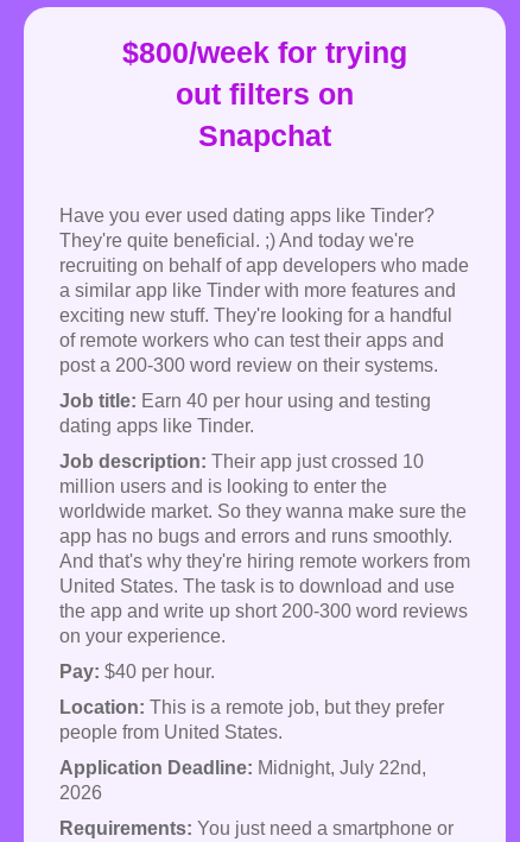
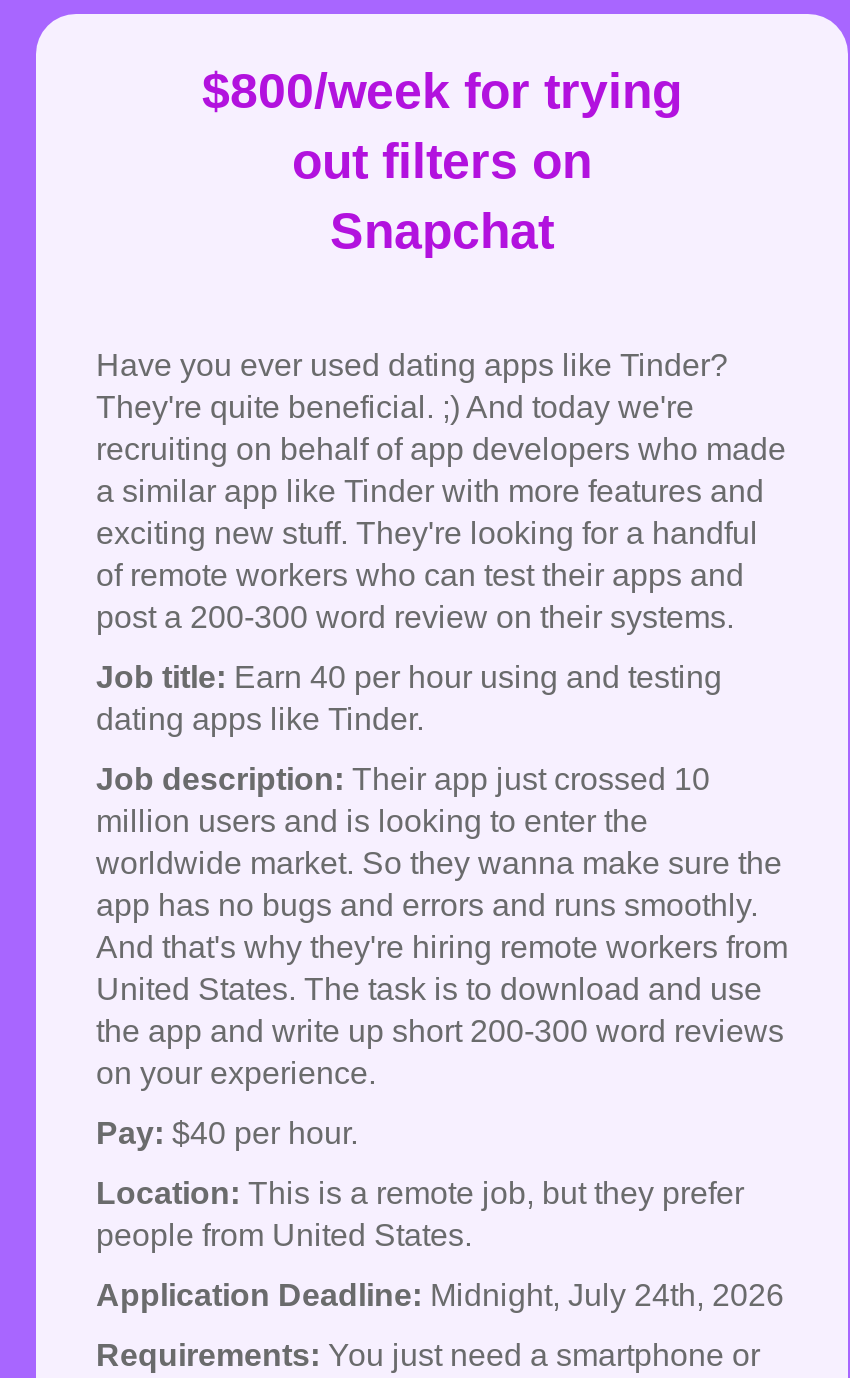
[59,758,426,803] Application Deadline: Midnight, July 22nd, | 2026 -> [96,1278,784,1312] Application Deadline: Midnight, July 24th, 2026

